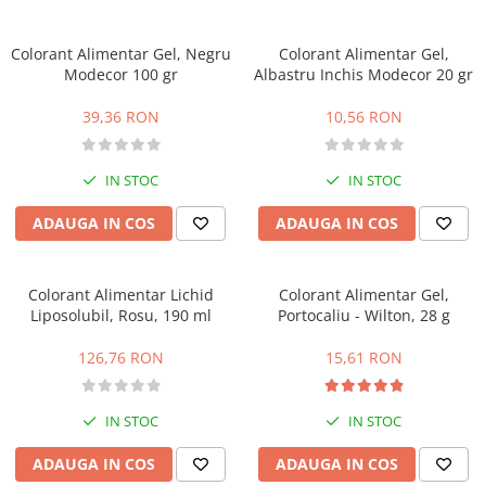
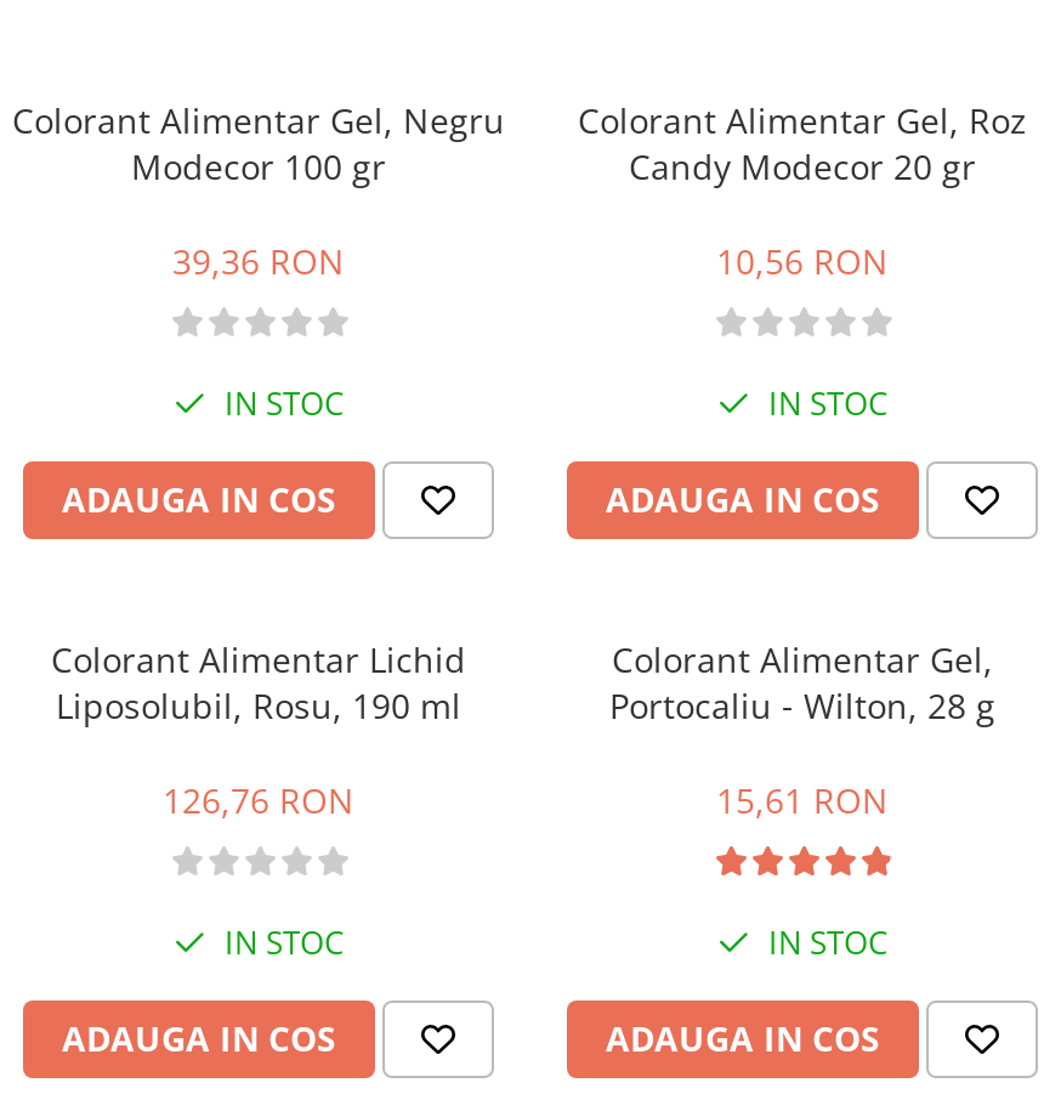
[254,43,473,85] Colorant Alimentar Gel, | Albastru Inchis Modecor 20 gr -> [578,97,1027,189] Colorant Alimentar Gel, Roz | Candy Modecor 20 gr

